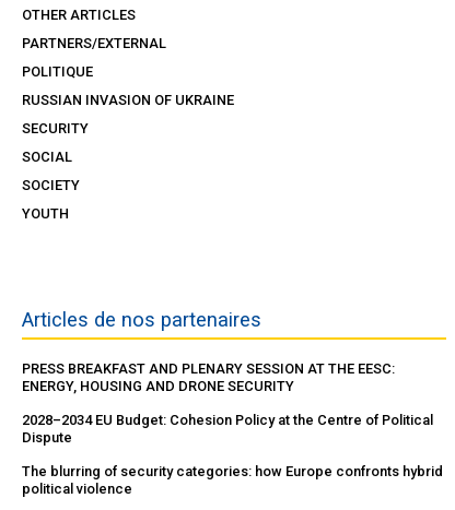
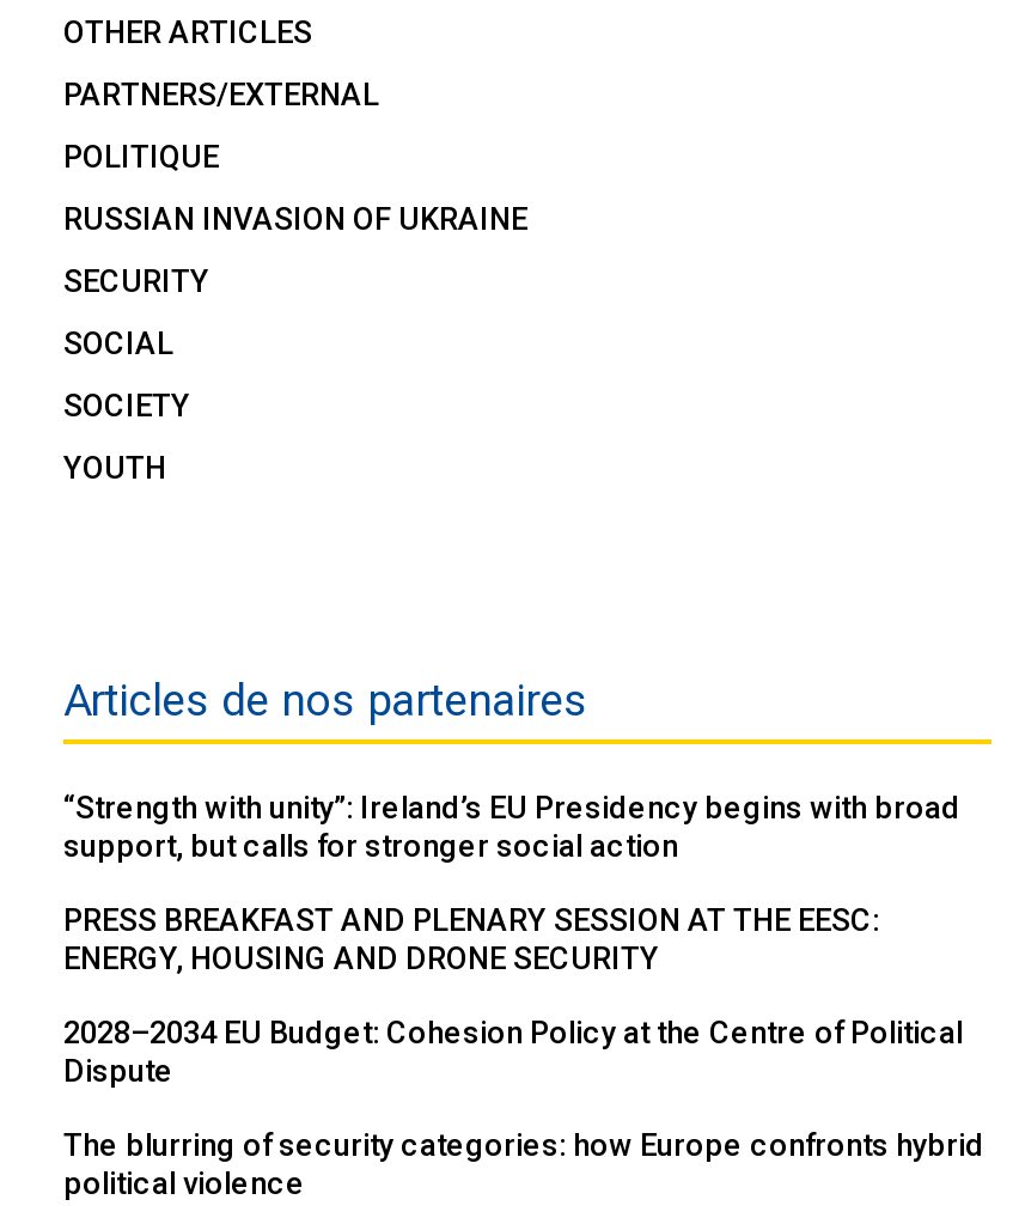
none -> [63,790,960,864] “Strength with unity”: Ireland’s EU Presidency begins with broad | support, but calls for stronger social action

